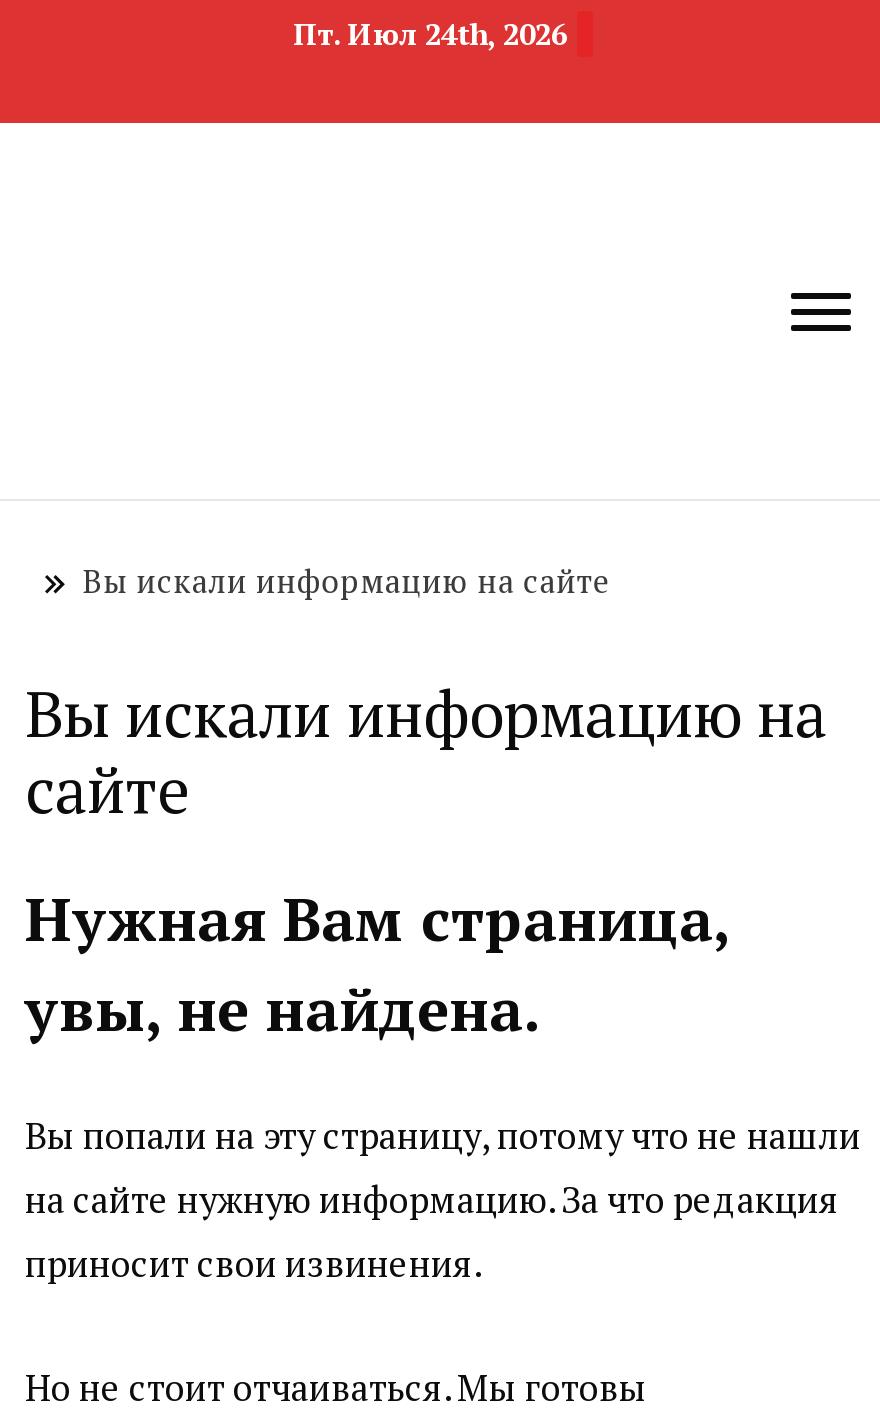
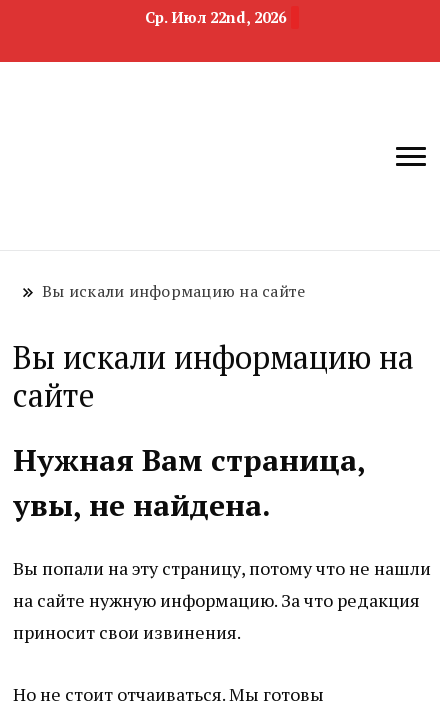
[293,13,567,53] Пт. Июл 24th, 2026 -> [145,7,286,27] Ср. Июл 22nd, 2026

